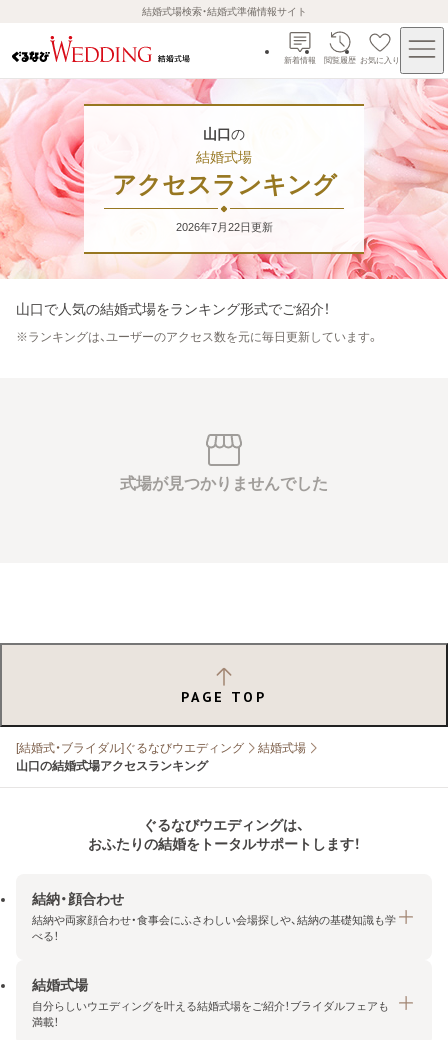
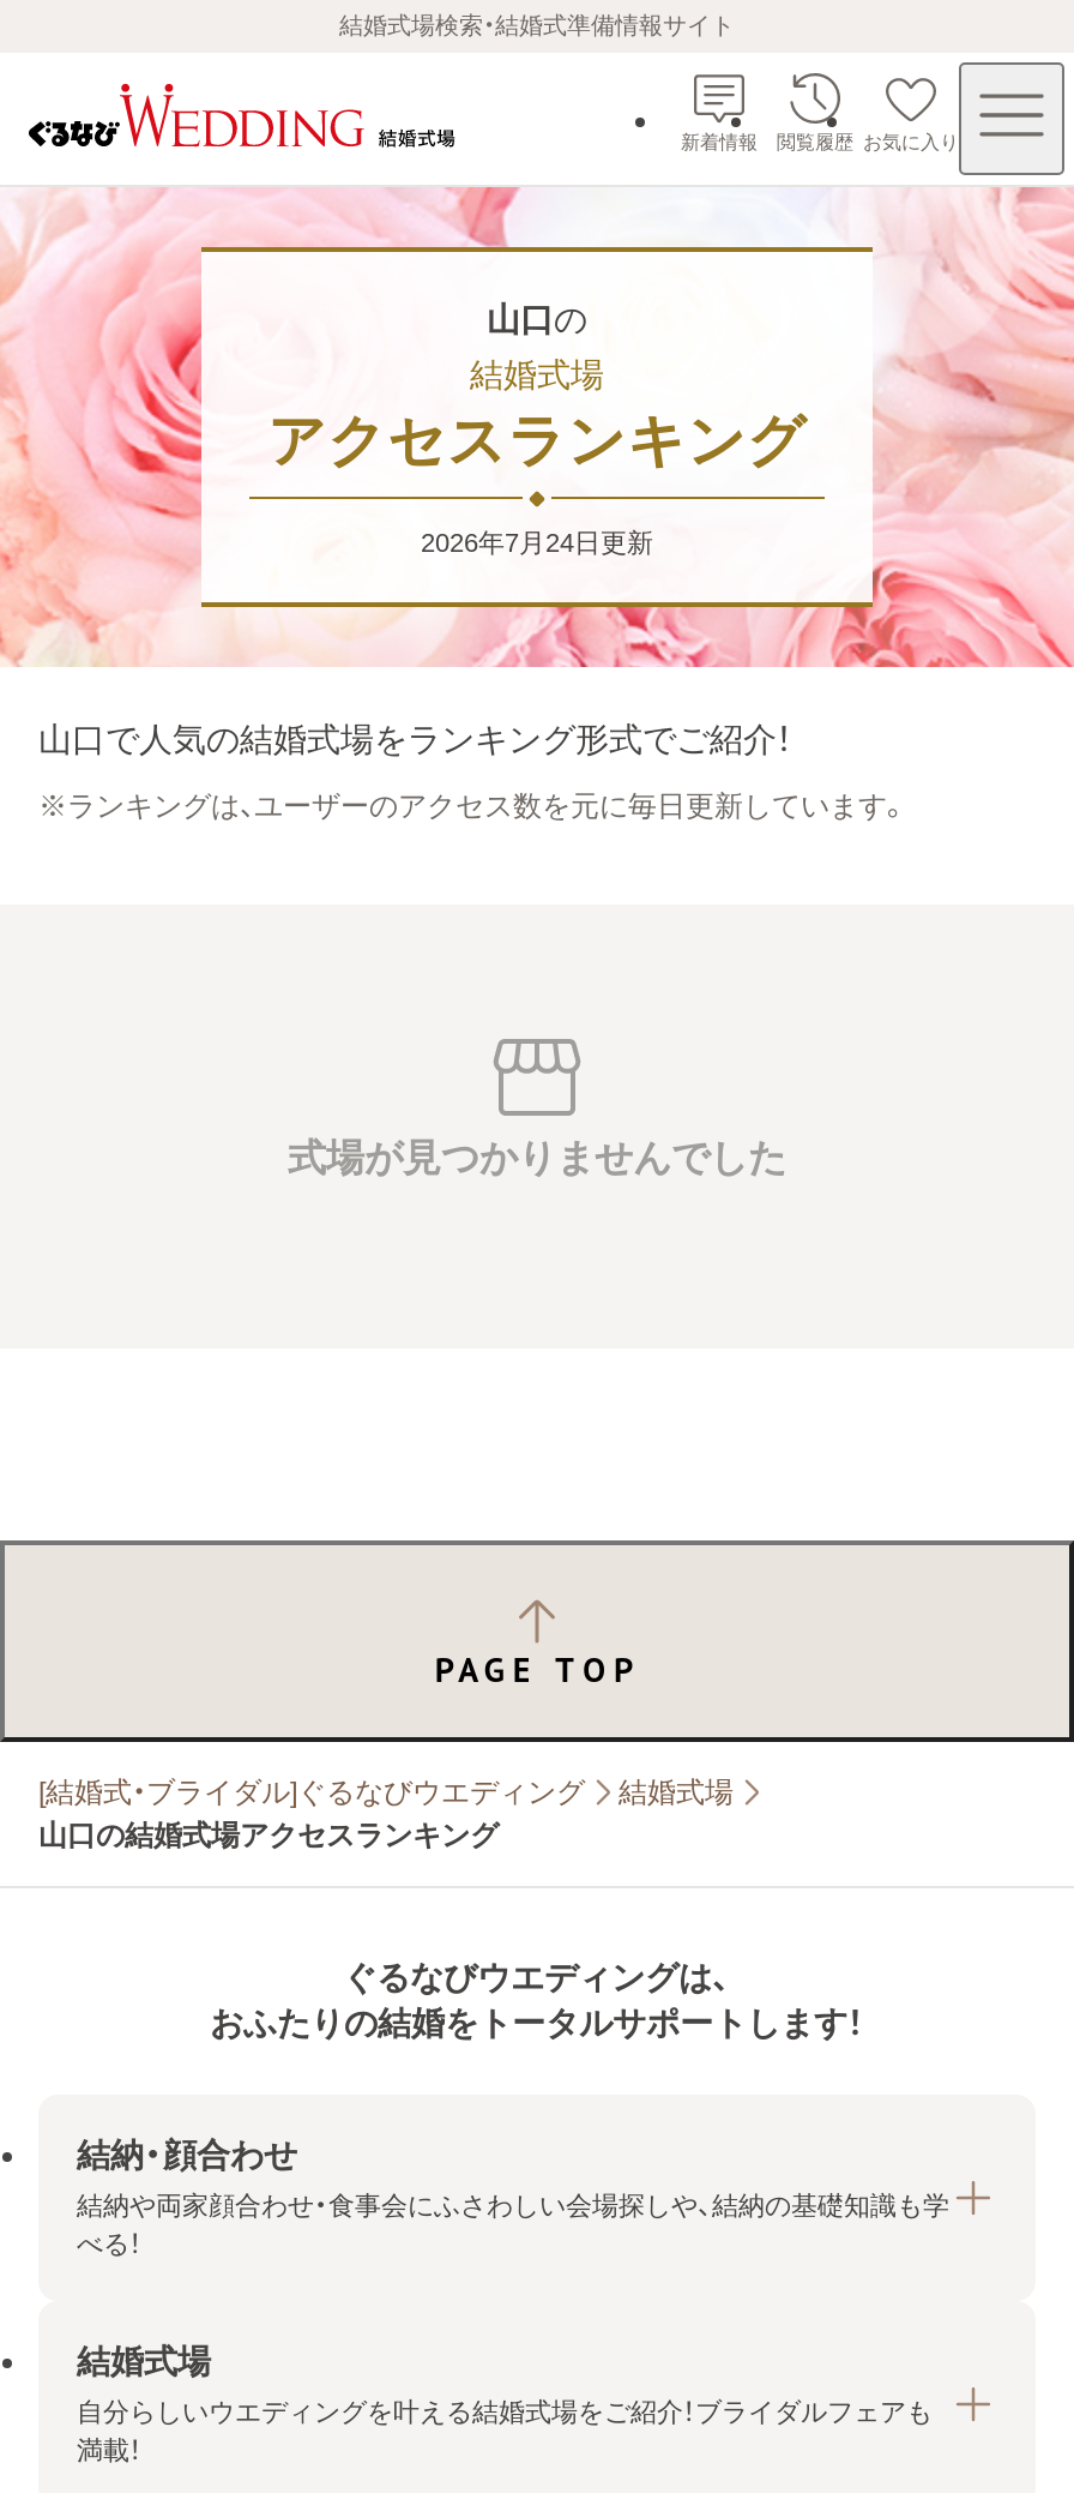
[175,220,272,232] 2026年7月22日更新 -> [421,527,653,555] 2026年7月24日更新

